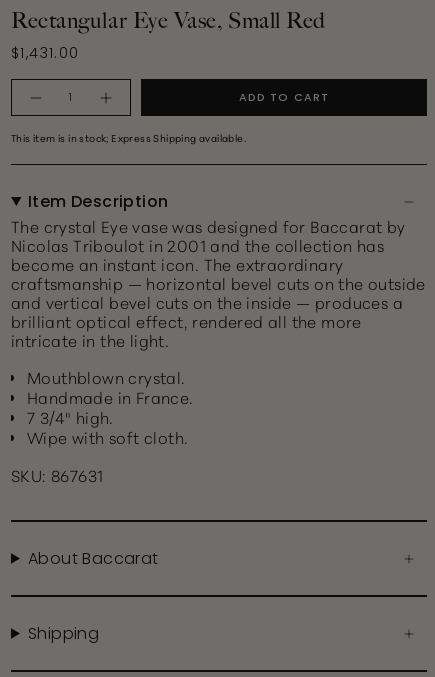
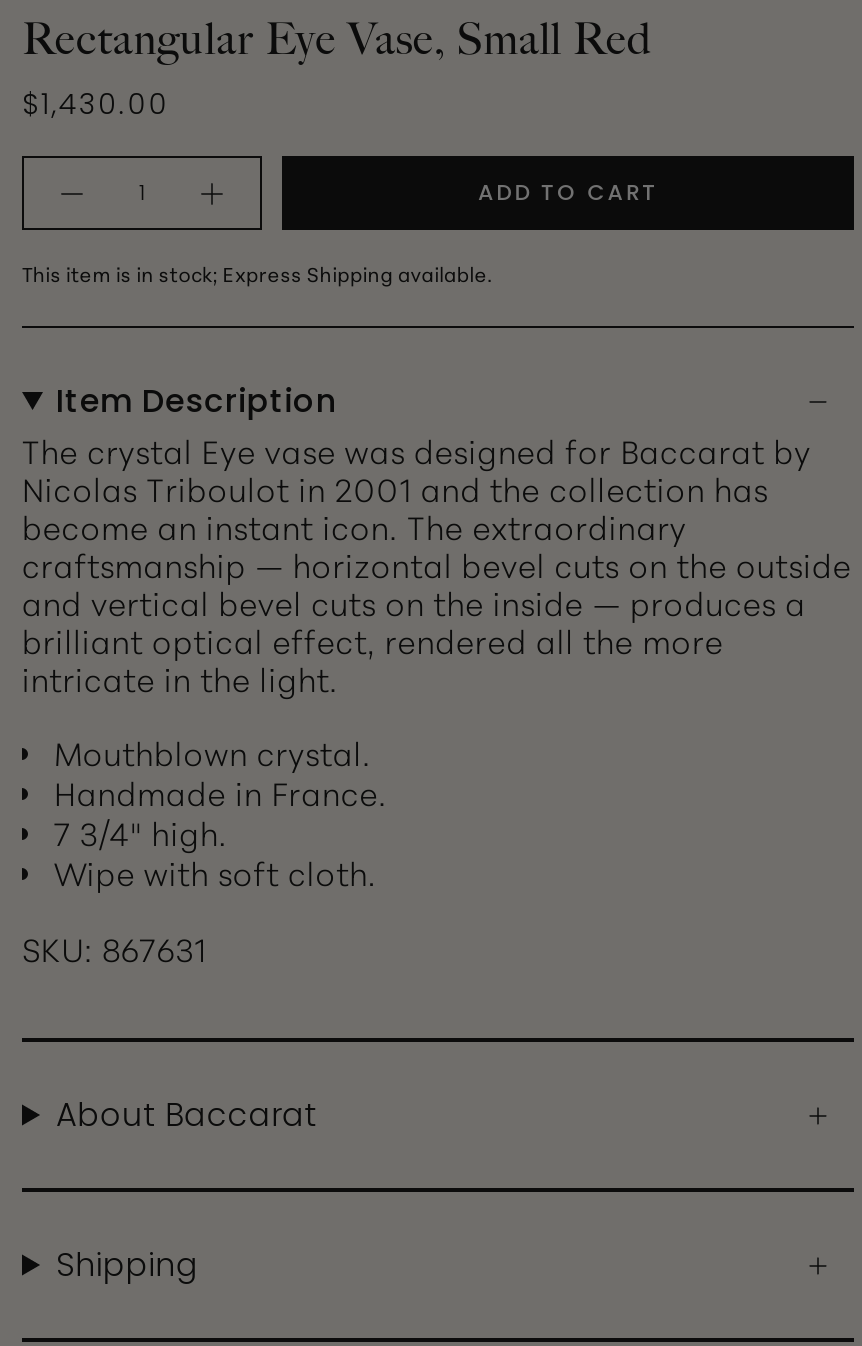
[11,43,80,63] $1,431.00 -> [22,84,169,124] $1,430.00

